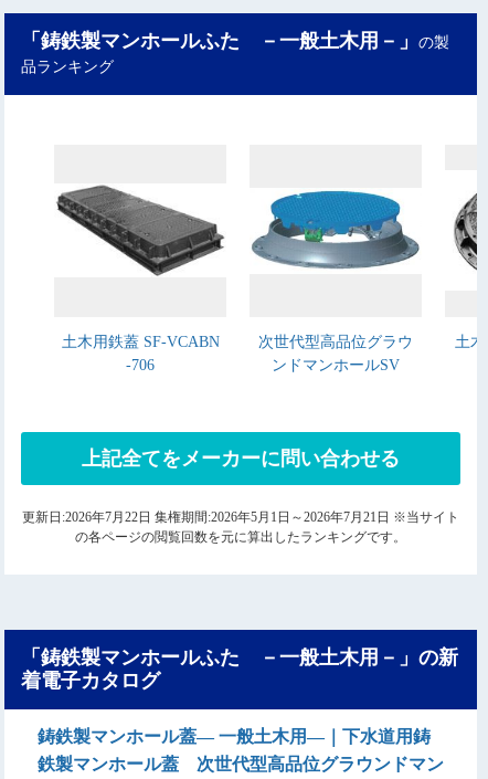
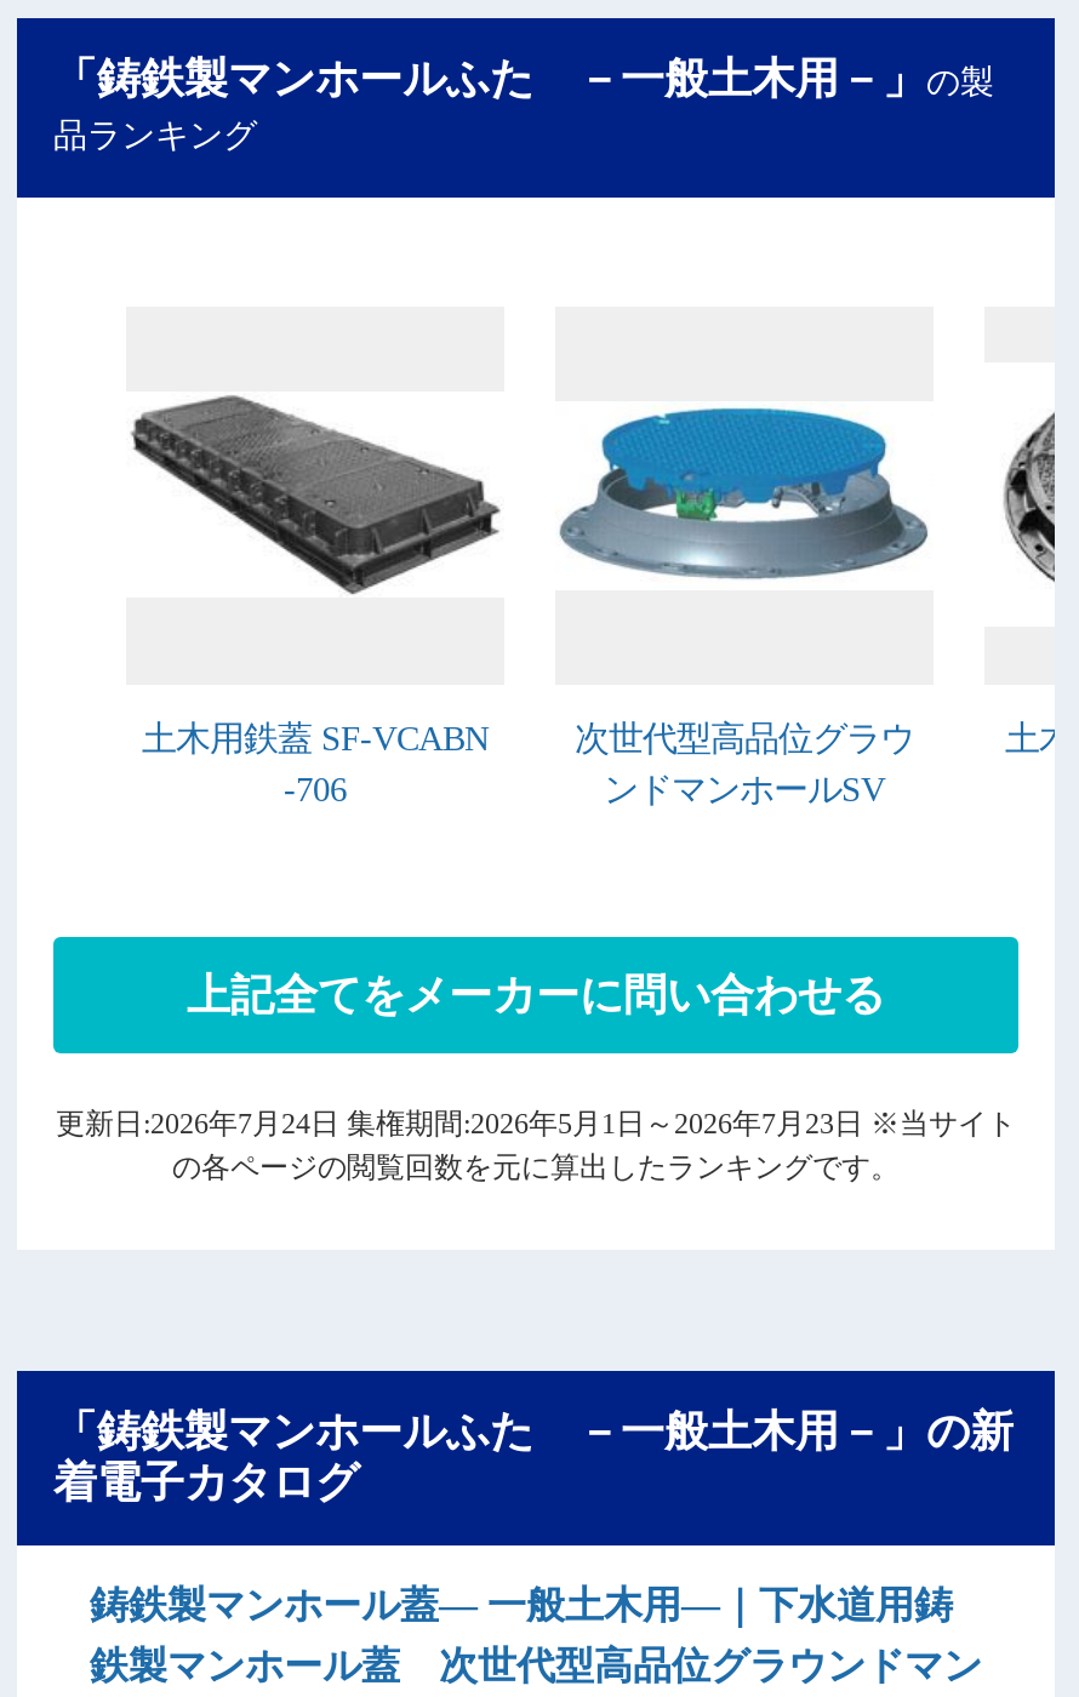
[22,509,459,524] 更新日:2026年7月22日 集権期間:2026年5月1日～2026年7月21日 ※当サイト -> [56,1105,1016,1139] 更新日:2026年7月24日 集権期間:2026年5月1日～2026年7月23日 ※当サイト

